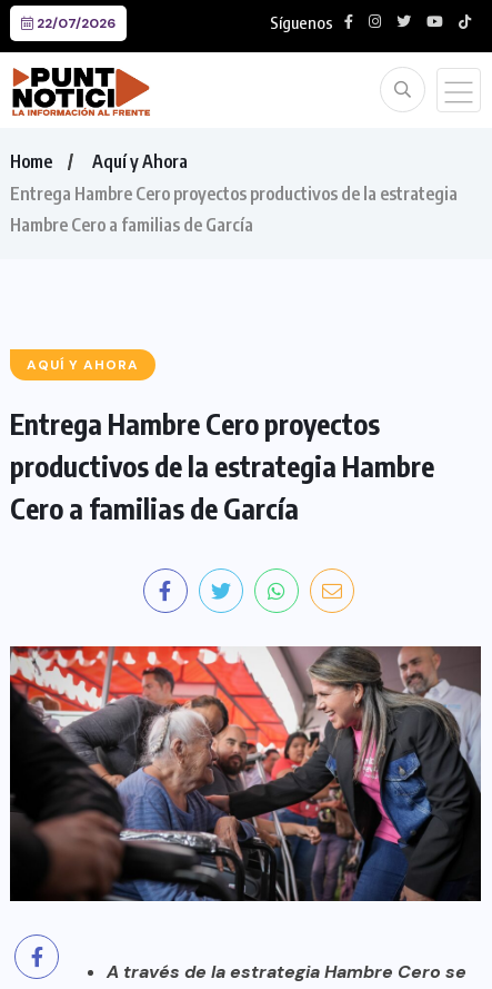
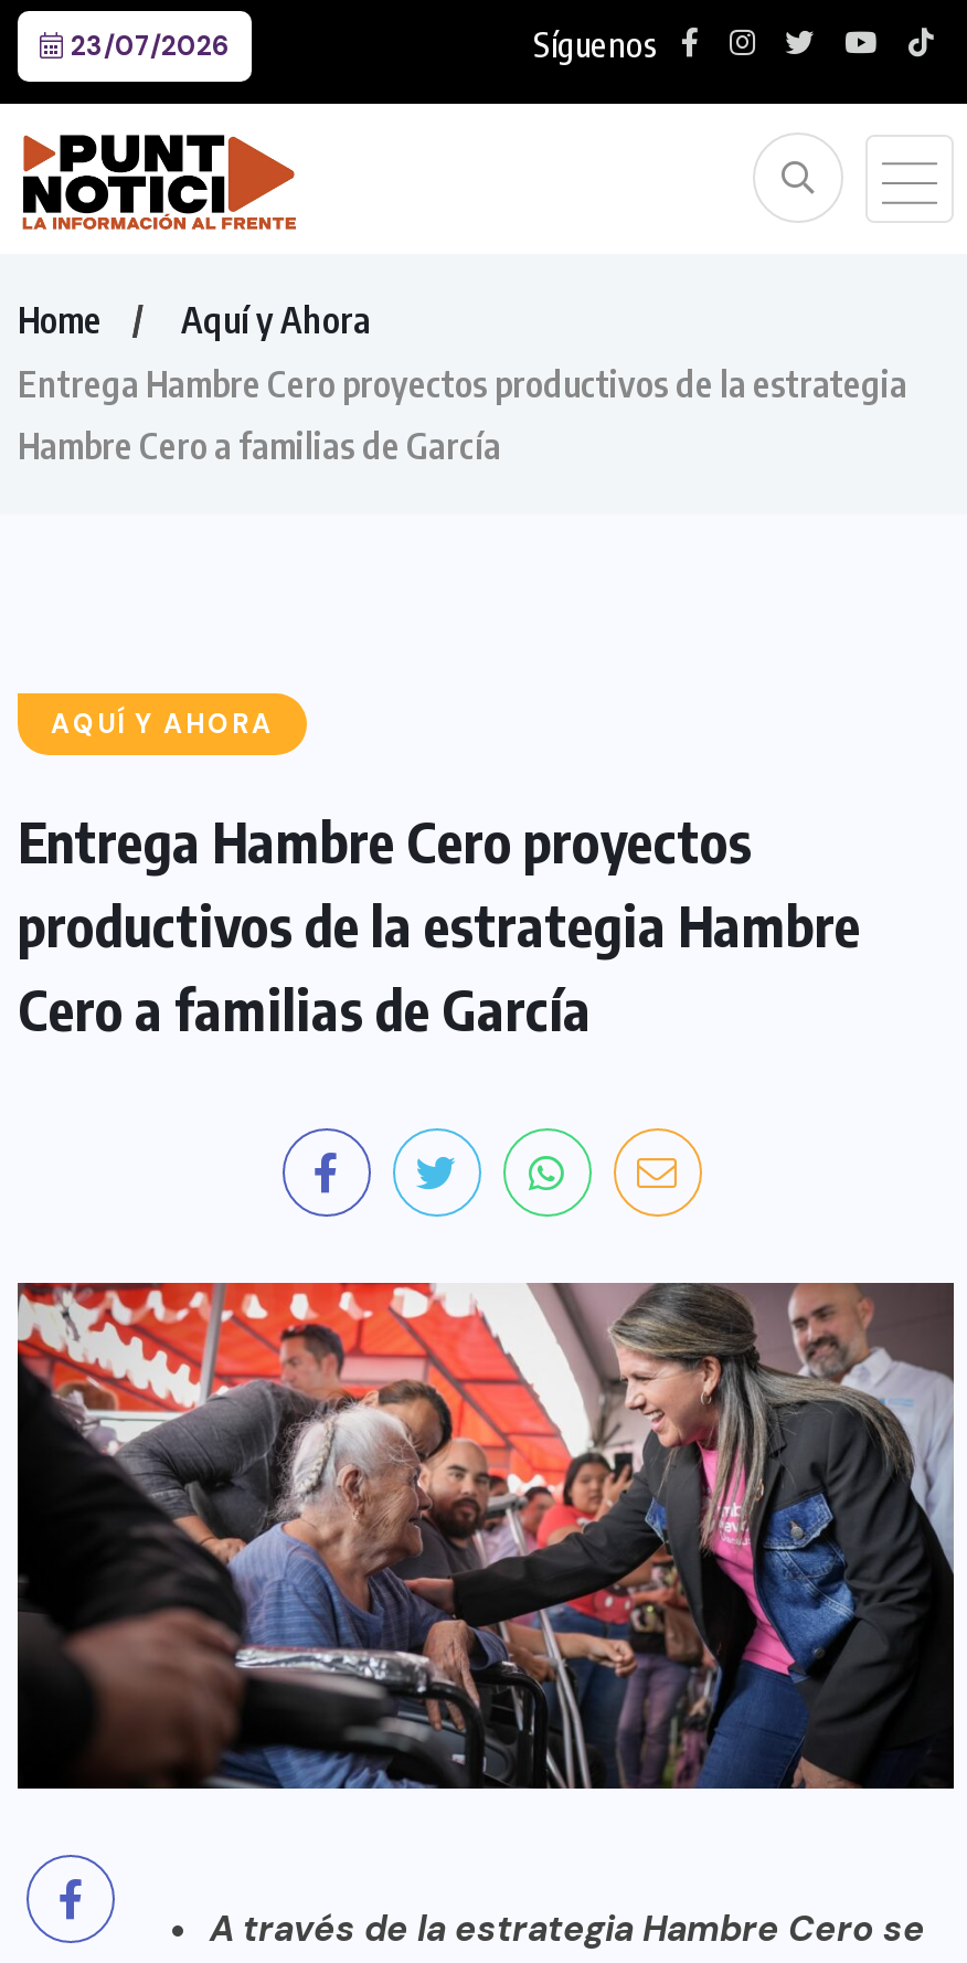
[33,14,116,32] 22/07/2026 -> [64,29,230,64] 23/07/2026

